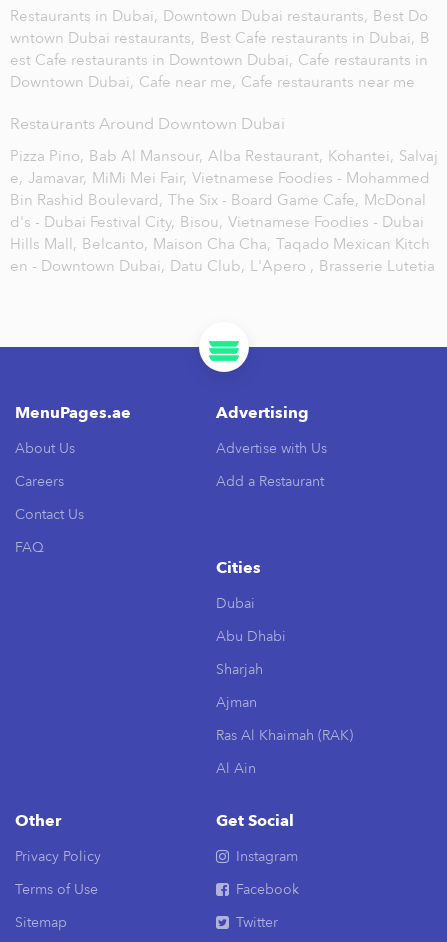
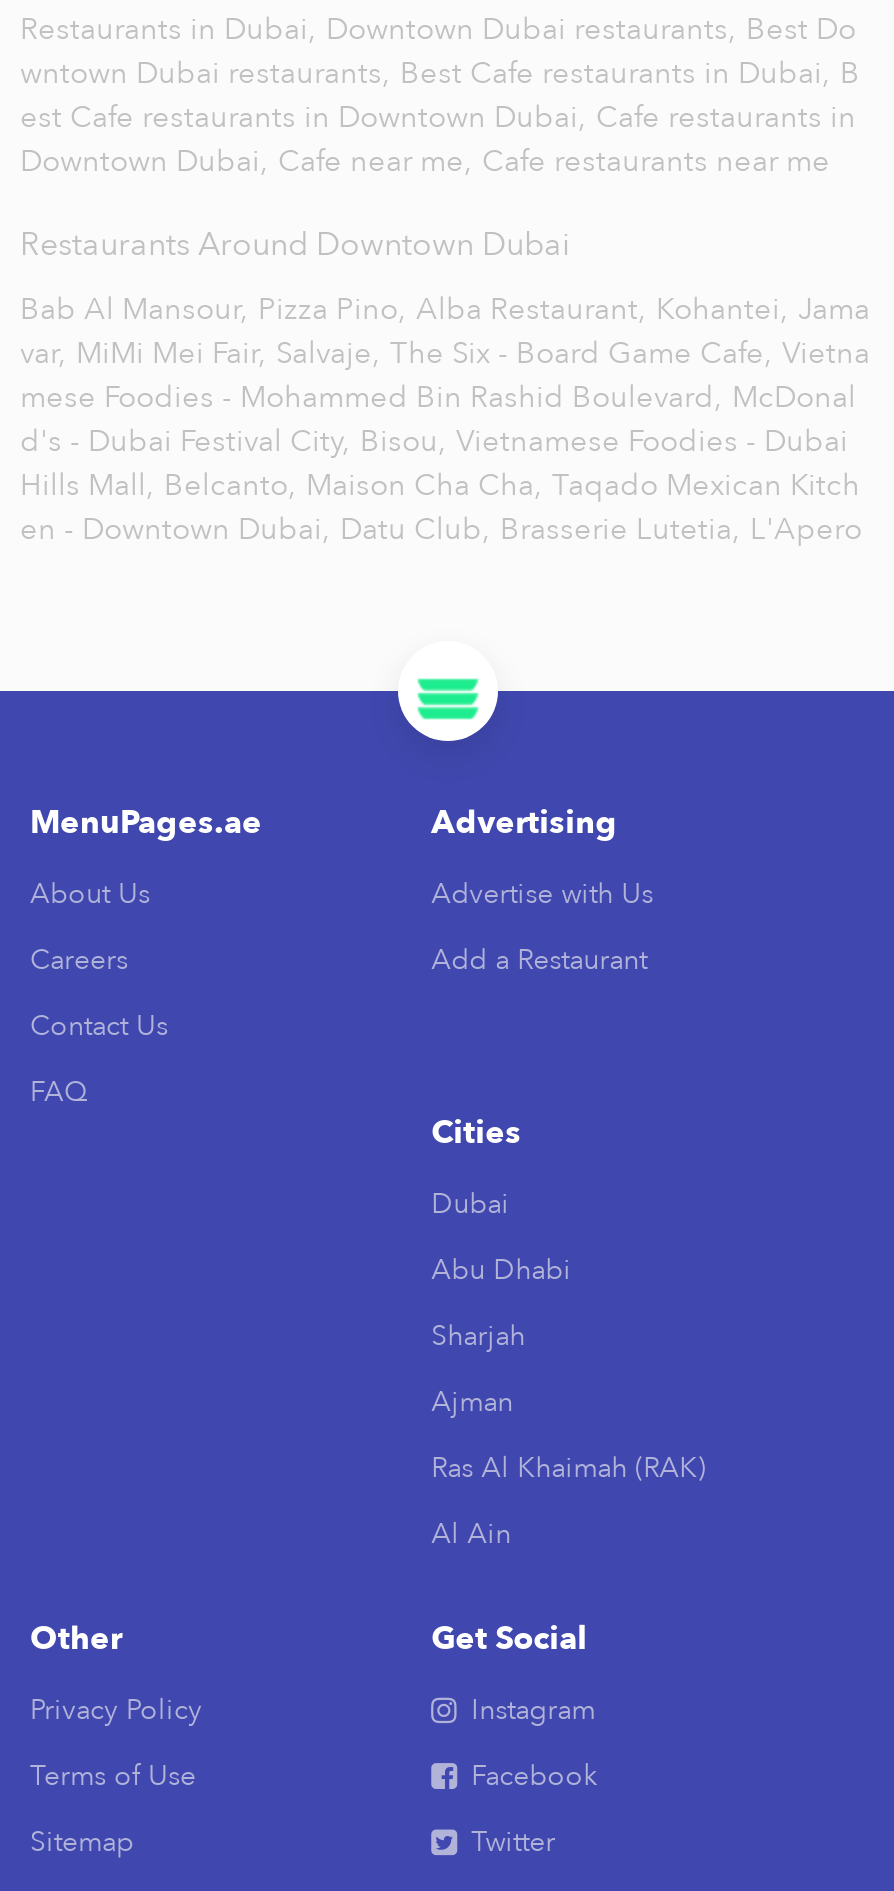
[10,146,438,210] Pizza Pino, Bab Al Mansour, Alba Restaurant, Kohantei, Salvaj | e, Jamavar, MiMi Mei Fair, Vietnamese Foodies - Mohammed | Bin Rashid Boulevard, The Six - Board Game Cafe, McDonal -> [20,289,870,417] Bab Al Mansour, Pizza Pino, Alba Restaurant, Kohantei, Jama | var, MiMi Mei Fair, Salvaje, The Six - Board Game Cafe, Vietna | mese Foodies - Mohammed Bin Rashid Boulevard, McDonal
[10,256,435,276] en - Downtown Dubai, Datu Club, L'Apero , Brasserie Lutetia -> [20,509,862,549] en - Downtown Dubai, Datu Club, Brasserie Lutetia, L'Apero

